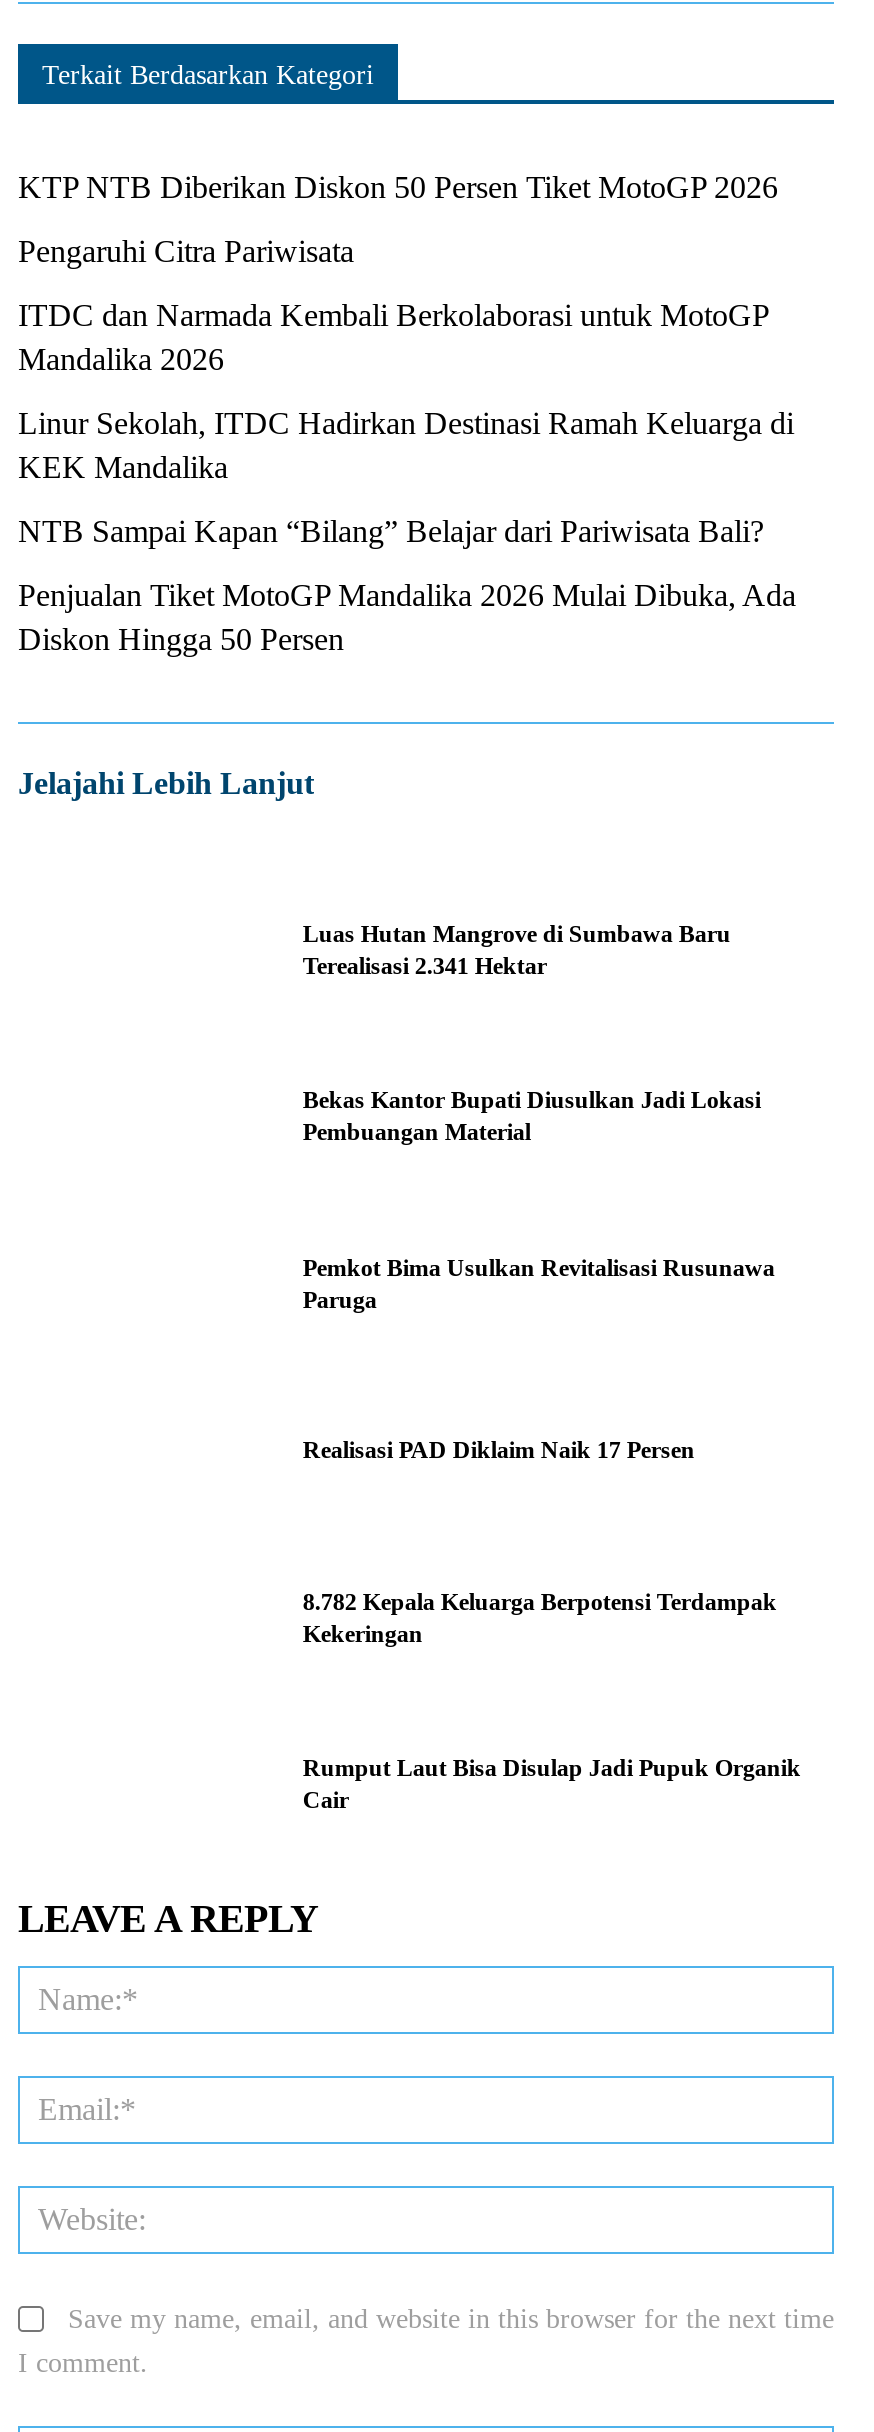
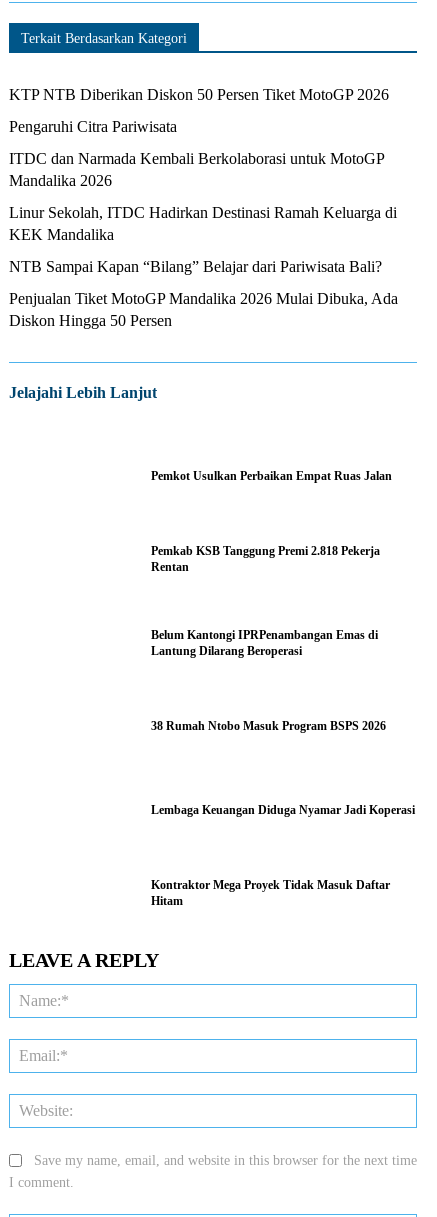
[303,920,731,980] Luas Hutan Mangrove di Sumbawa Baru | Terealisasi 2.341 Hektar -> [151,469,392,483] Pemkot Usulkan Perbaikan Empat Ruas Jalan
[303,1087,761,1147] Bekas Kantor Bupati Diusulkan Jadi Lokasi | Pembuangan Material -> [151,544,380,574] Pemkab KSB Tanggung Premi 2.818 Pekerja | Rentan
[303,1254,775,1314] Pemkot Bima Usulkan Revitalisasi Rusunawa | Paruga -> [151,628,378,658] Belum Kantongi IPRPenambangan Emas di | Lantung Dilarang Beroperasi
[303,1437,695,1465] Realisasi PAD Diklaim Naik 17 Persen -> [151,719,386,733] 38 Rumah Ntobo Masuk Program BSPS 2026
[303,1587,777,1647] 8.782 Kepala Keluarga Berpotensi Terdampak | Kekeringan -> [151,803,415,817] Lembaga Keuangan Diduga Nyamar Jadi Koperasi
[303,1754,801,1814] Rumput Laut Bisa Disulap Jadi Pupuk Organik | Cair -> [151,878,390,908] Kontraktor Mega Proyek Tidak Masuk Daftar | Hitam

